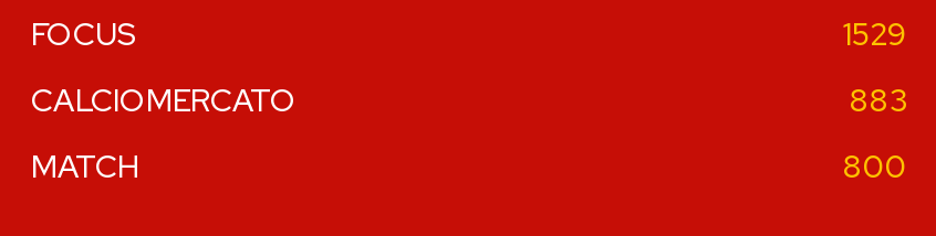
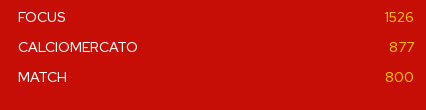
[843,15,907,54] 1529 -> [385,8,414,26] 1526
[850,81,907,121] 883 -> [389,38,414,56] 877

